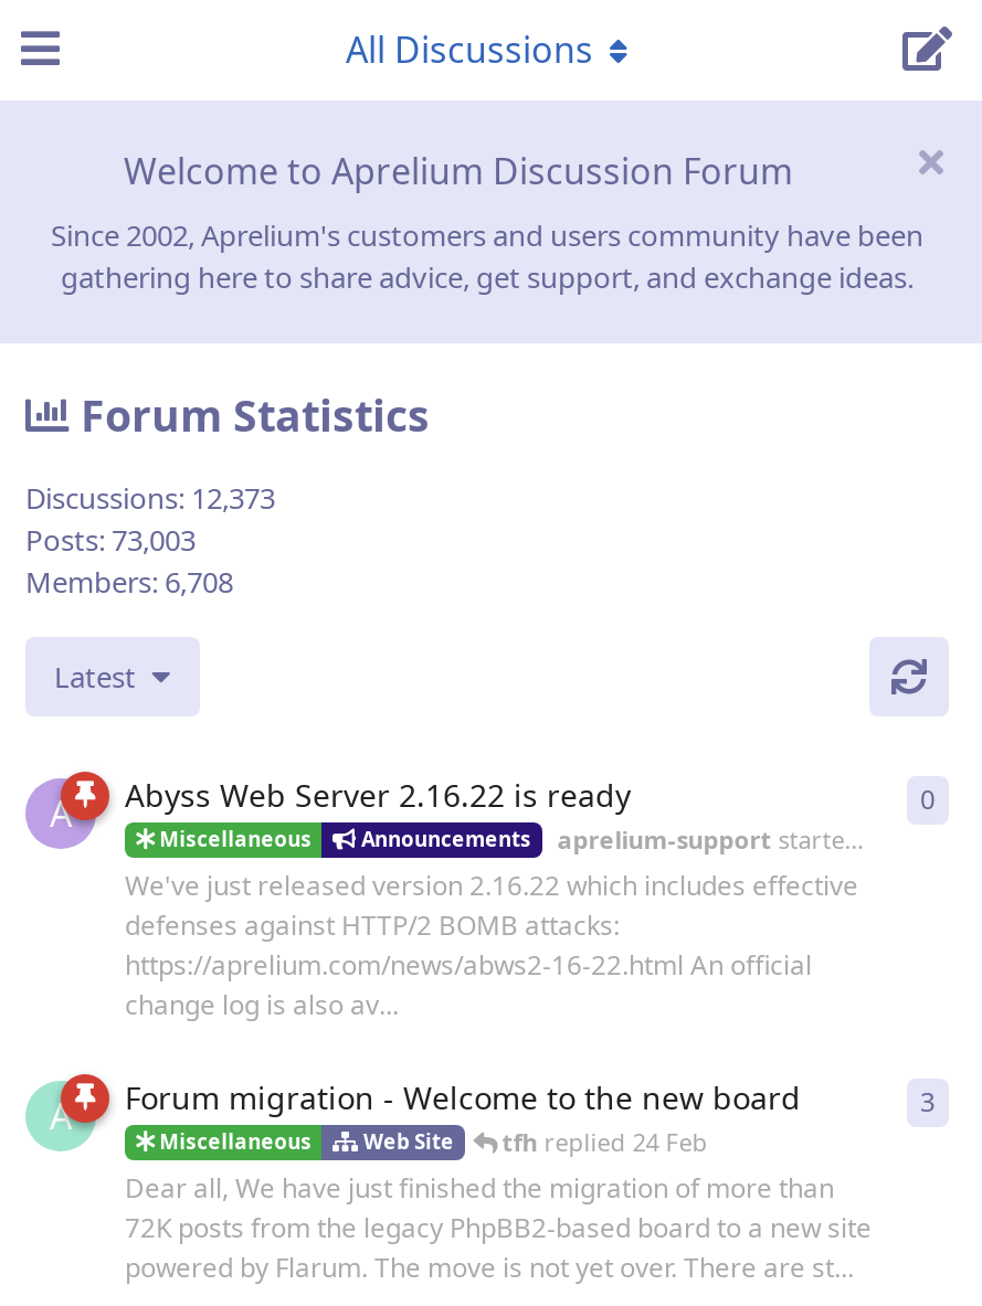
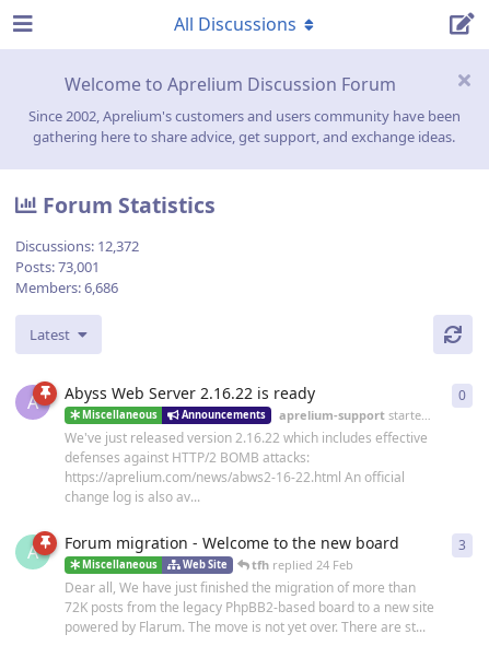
[25,478,275,518] Discussions: 12,373 -> [15,236,139,256] Discussions: 12,372
[25,520,196,560] Posts: 73,003 -> [15,257,100,277] Posts: 73,001
[25,562,233,602] Members: 6,708 -> [15,278,118,298] Members: 6,686

